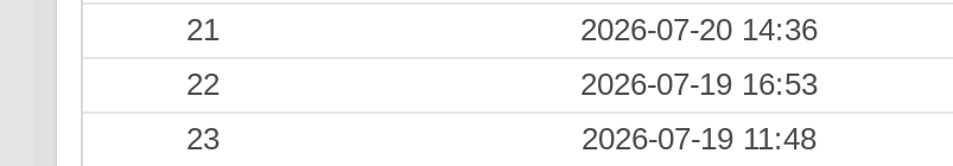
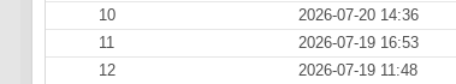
[186,12,220,47] 21 -> [98,6,115,24] 10
[186,66,220,102] 22 -> [99,34,114,52] 11
[186,121,220,157] 23 -> [98,61,115,79] 12

